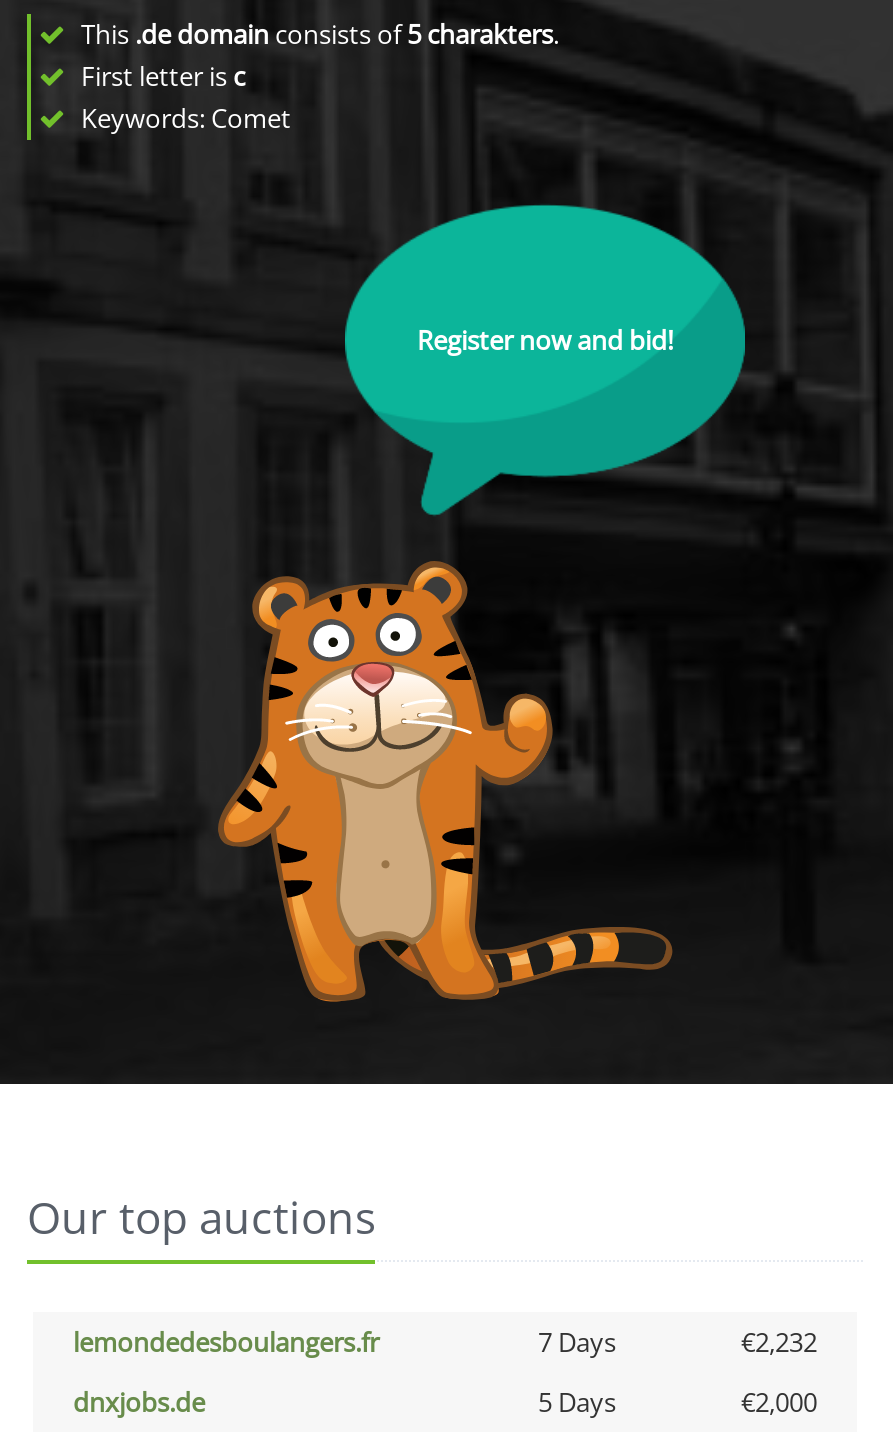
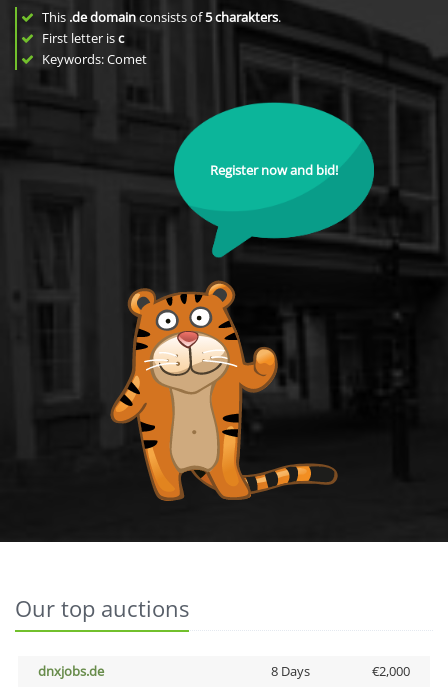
[73,1324,817,1360] lemondedesboulangers.fr | 7 Days | €2,232 -> none
[538,1384,616,1420] 5 Days -> [270,662,309,680] 8 Days

